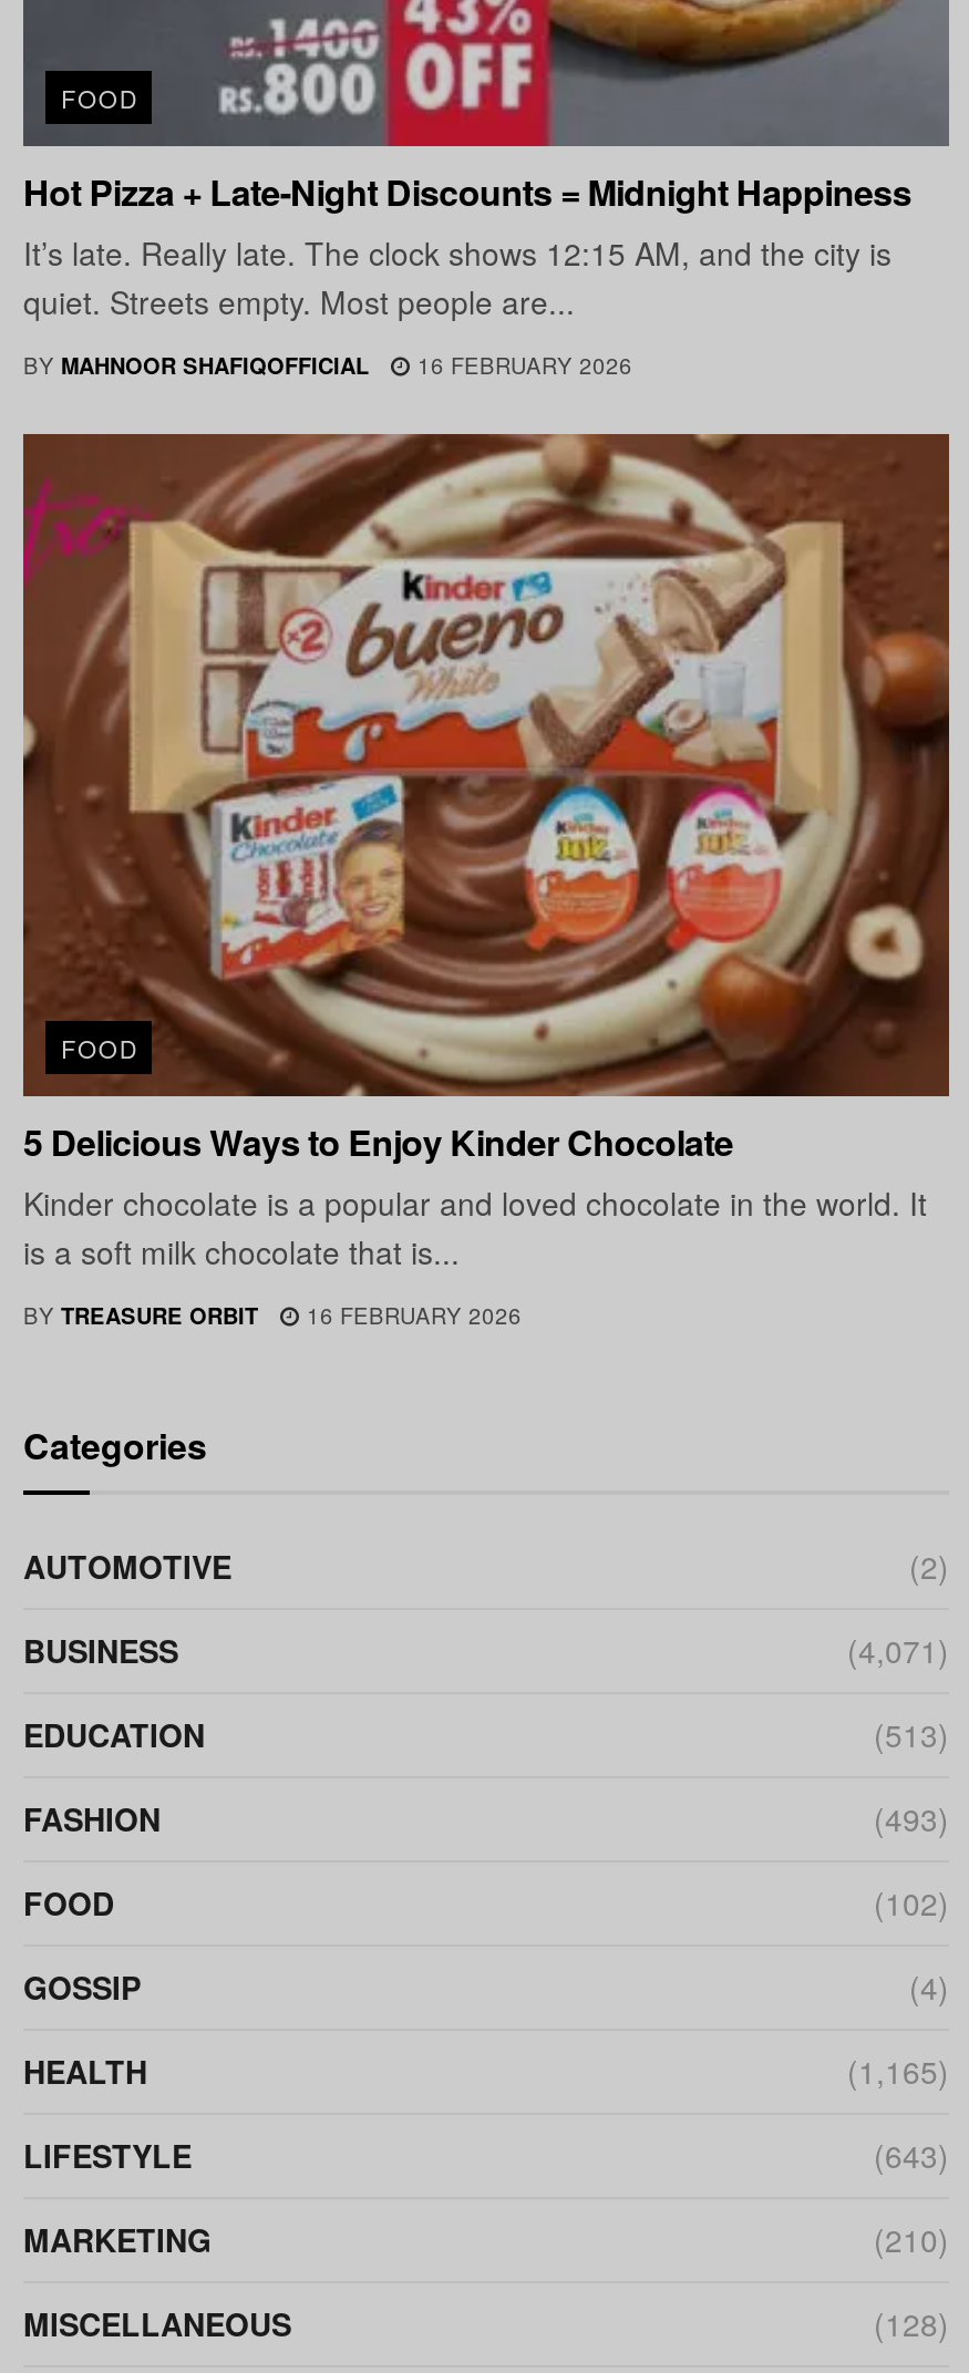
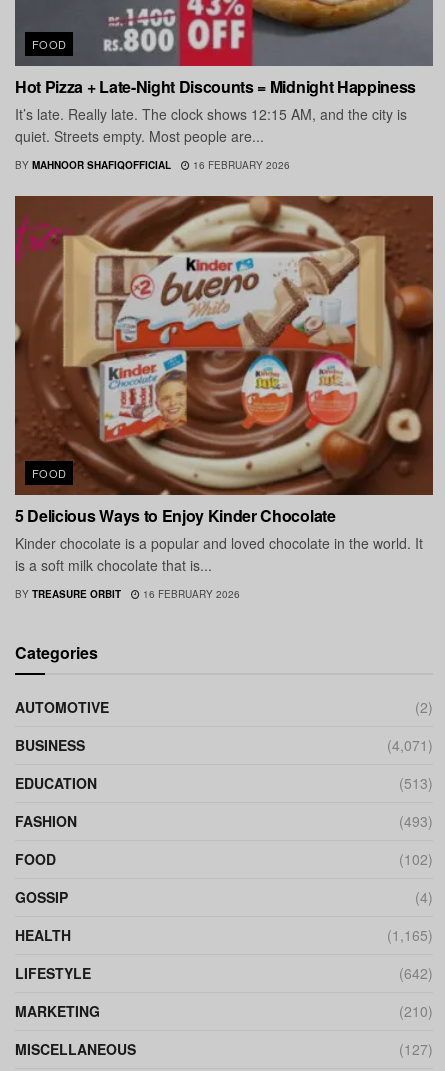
[874,2132,949,2176] (643) -> [399,963,433,983] (642)
[874,2300,949,2344] (128) -> [399,1039,433,1059] (127)

